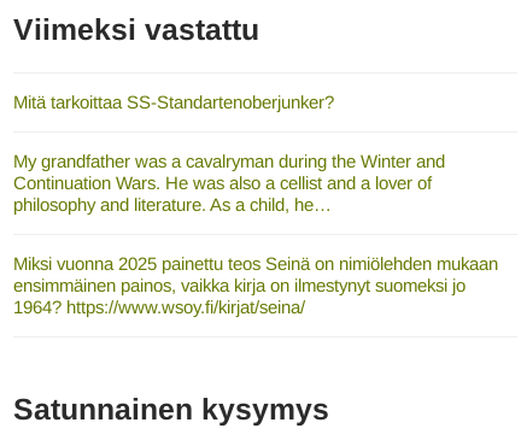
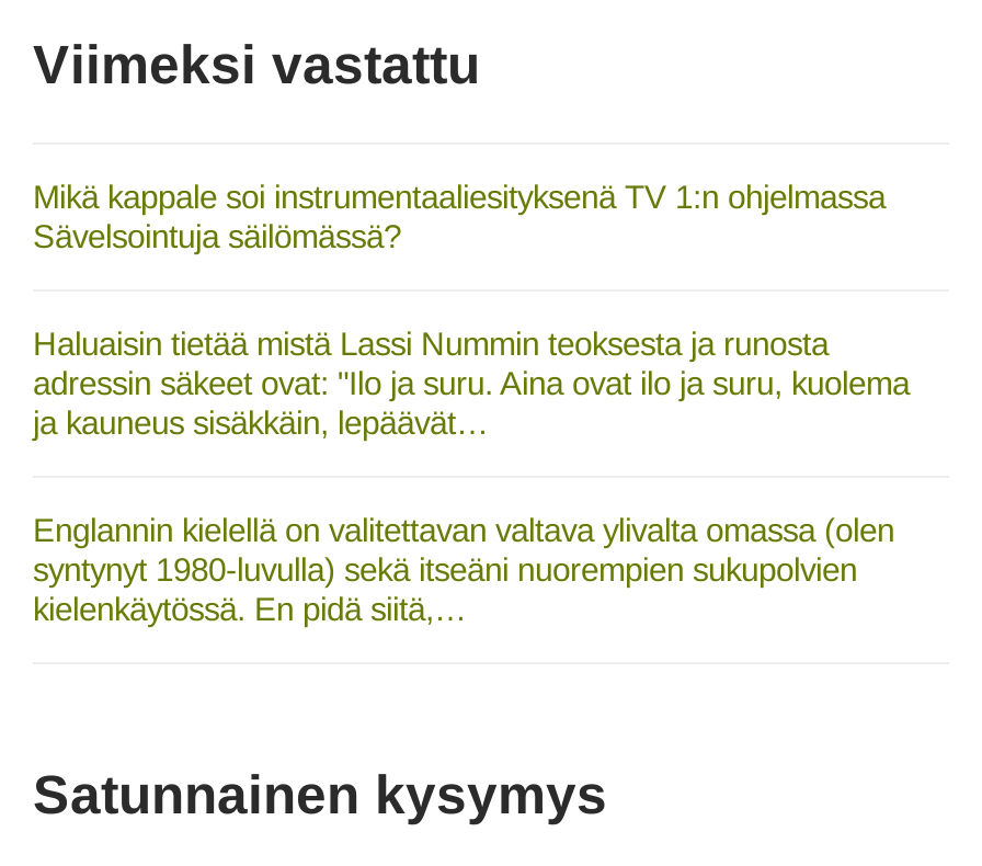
[13,92,334,112] Mitä tarkoittaa SS-Standartenoberjunker? -> [33,178,886,255] Mikä kappale soi instrumentaaliesityksenä TV 1:n ohjelmassa | Sävelsointuja säilömässä?
[13,151,445,215] My grandfather was a cavalryman during the Winter and | Continuation Wars. He was also a cellist and a lover of | philosophy and literature. As a child, he… -> [33,325,910,441] Haluaisin tietää mistä Lassi Nummin teoksesta ja runosta | adressin säkeet ovat: "Ilo ja suru. Aina ovat ilo ja suru, kuolema | ja kauneus sisäkkäin, lepäävät…
[13,253,498,317] Miksi vuonna 2025 painettu teos Seinä on nimiölehden mukaan | ensimmäinen painos, vaikka kirja on ilmestynyt suomeksi jo | 1964? https://www.wsoy.fi/kirjat/seina/ -> [33,511,894,627] Englannin kielellä on valitettavan valtava ylivalta omassa (olen | syntynyt 1980-luvulla) sekä itseäni nuorempien sukupolvien | kielenkäytössä. En pidä siitä,…

